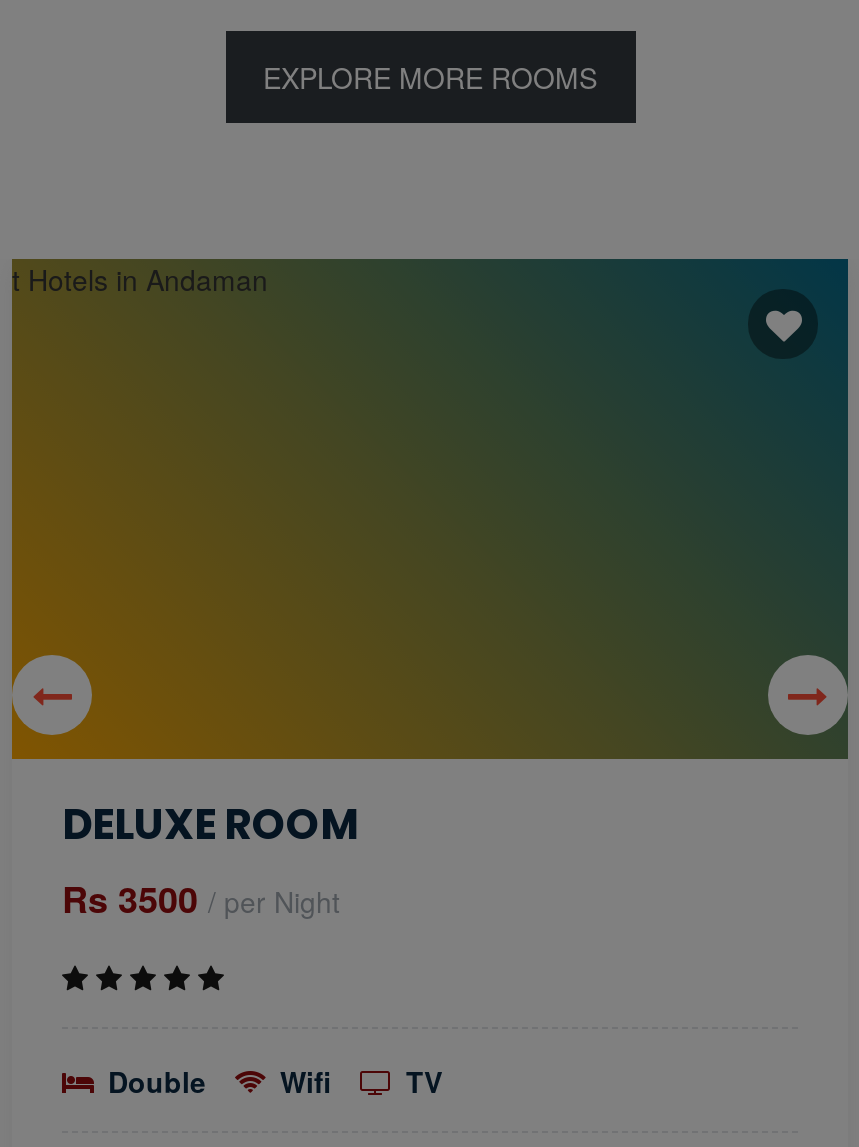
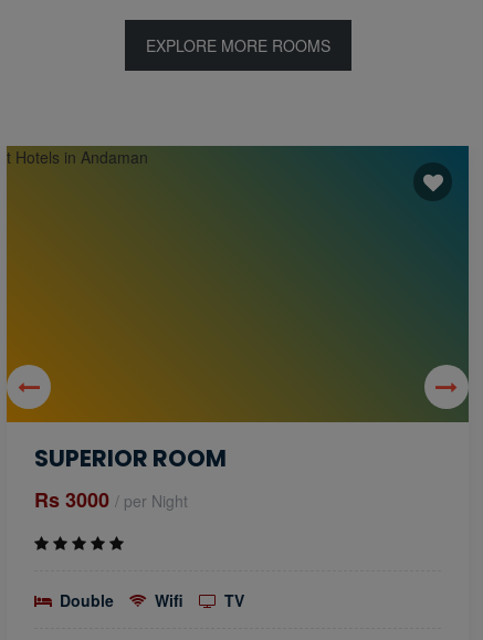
[62,795,358,853] DELUXE ROOM -> [34,442,227,474] SUPERIOR ROOM
[62,873,340,925] Rs 3500 / per Night -> [34,485,188,514] Rs 3000 / per Night

